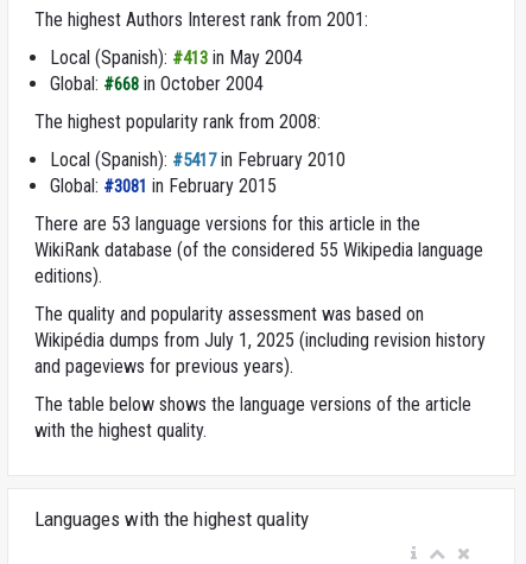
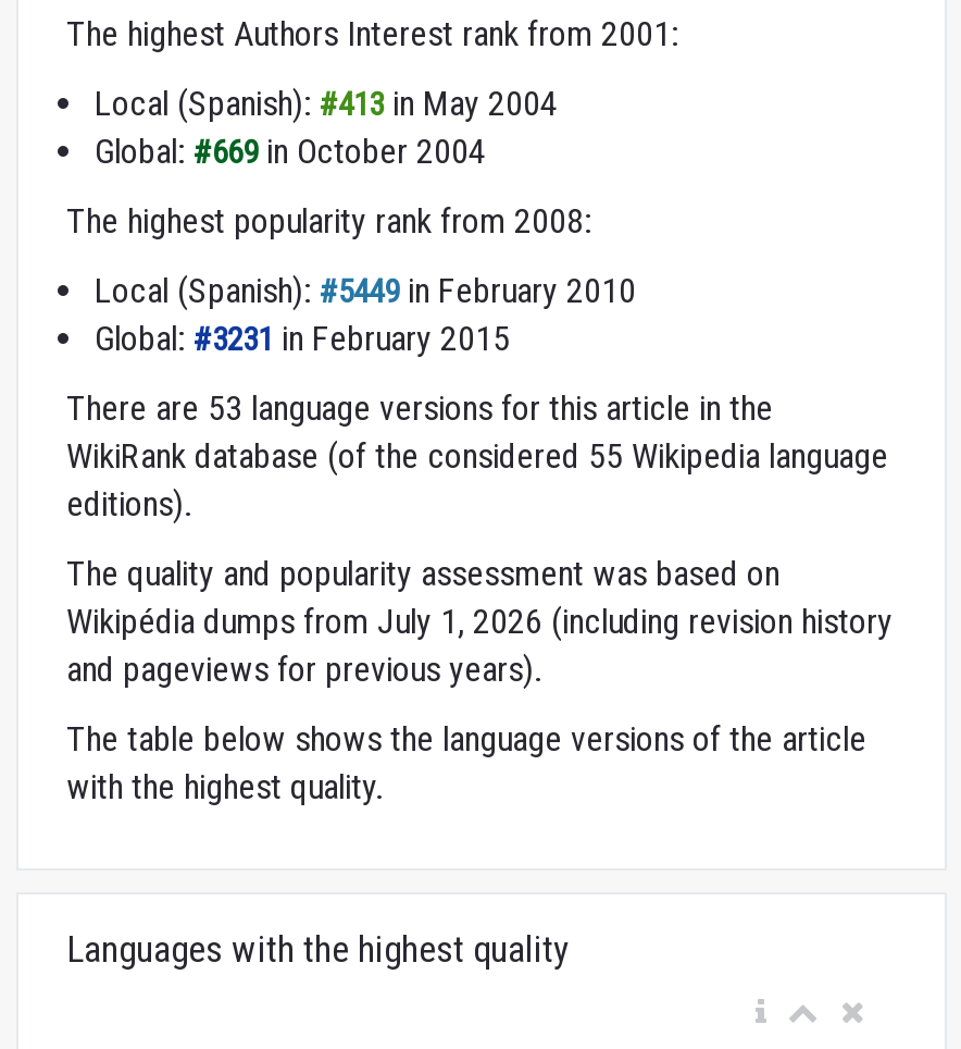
[50,72,264,95] Global: #668 in October 2004 -> [95,131,486,172] Global: #669 in October 2004
[50,148,346,171] Local (Spanish): #5417 in February 2010 -> [95,270,636,311] Local (Spanish): #5449 in February 2010
[50,175,277,197] Global: #3081 in February 2015 -> [95,318,510,359] Global: #3231 in February 2015
[34,329,486,351] Wikipédia dumps from July 1, 2025 (including revision history -> [66,601,893,642] Wikipédia dumps from July 1, 2026 (including revision history

